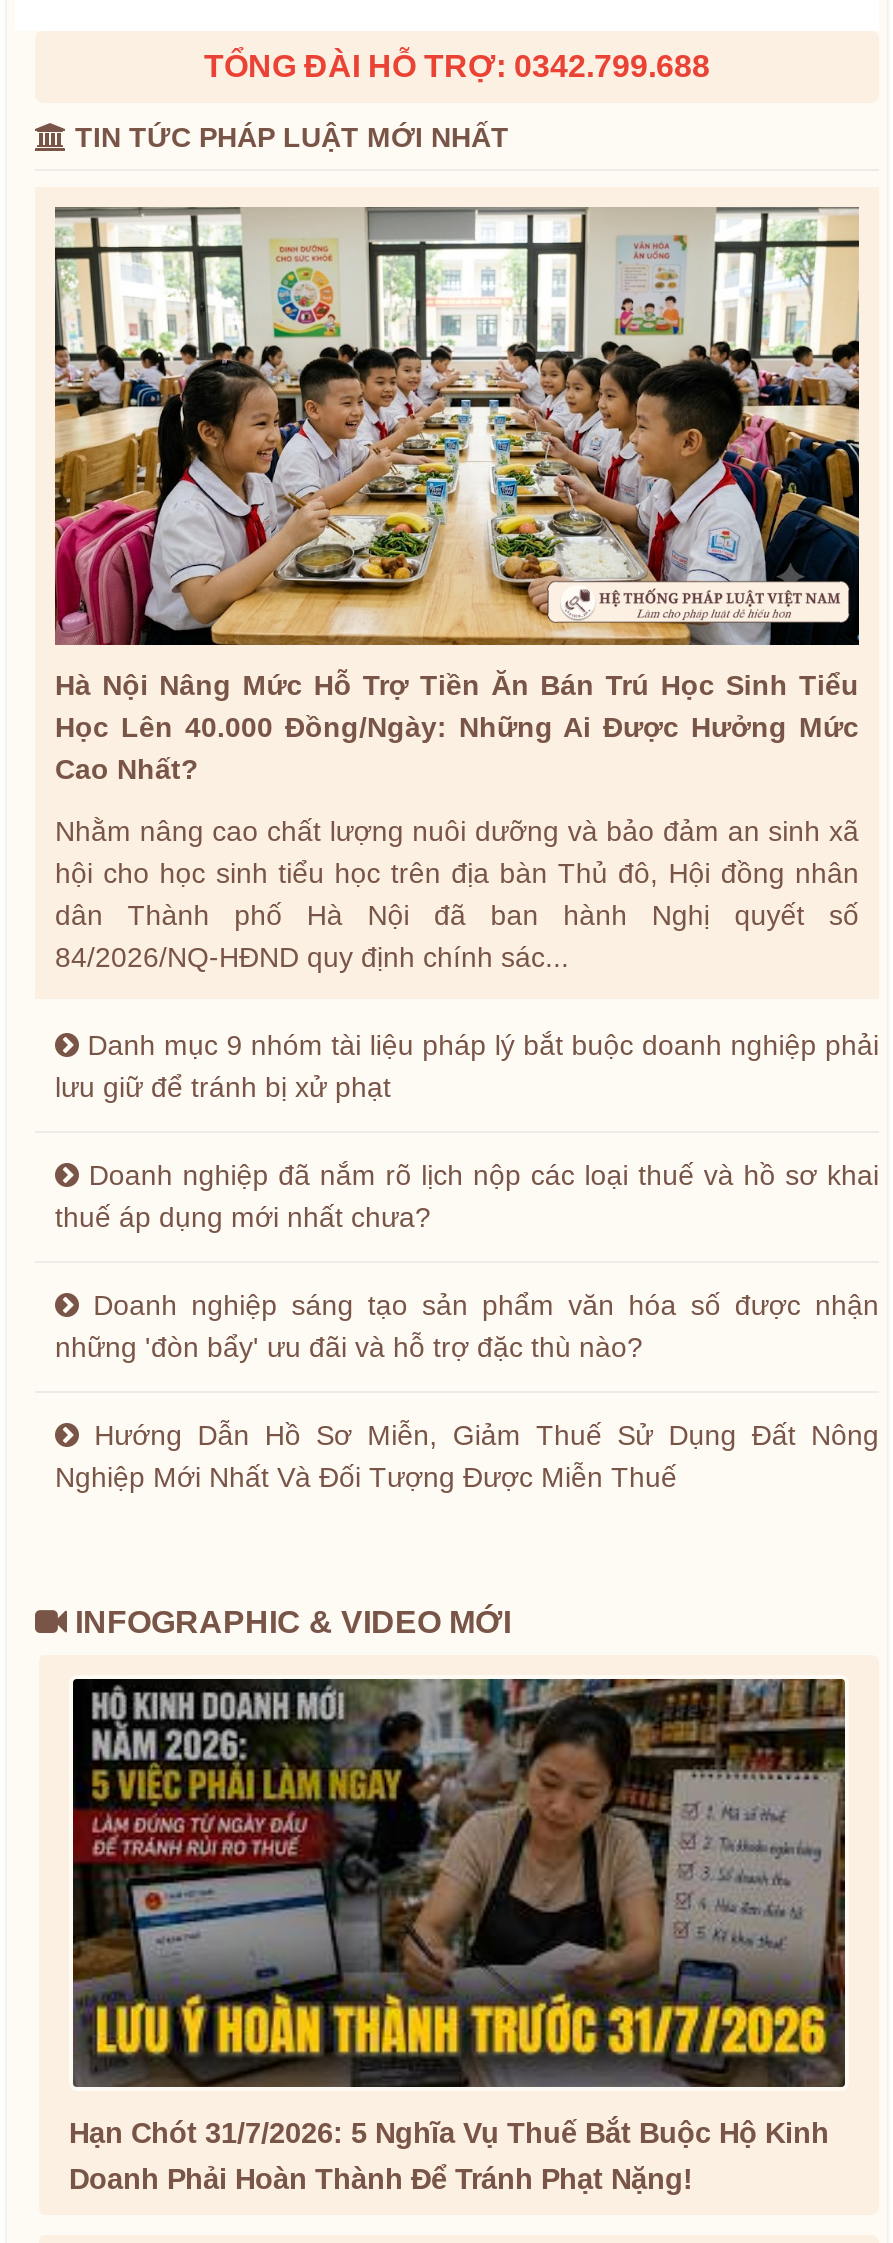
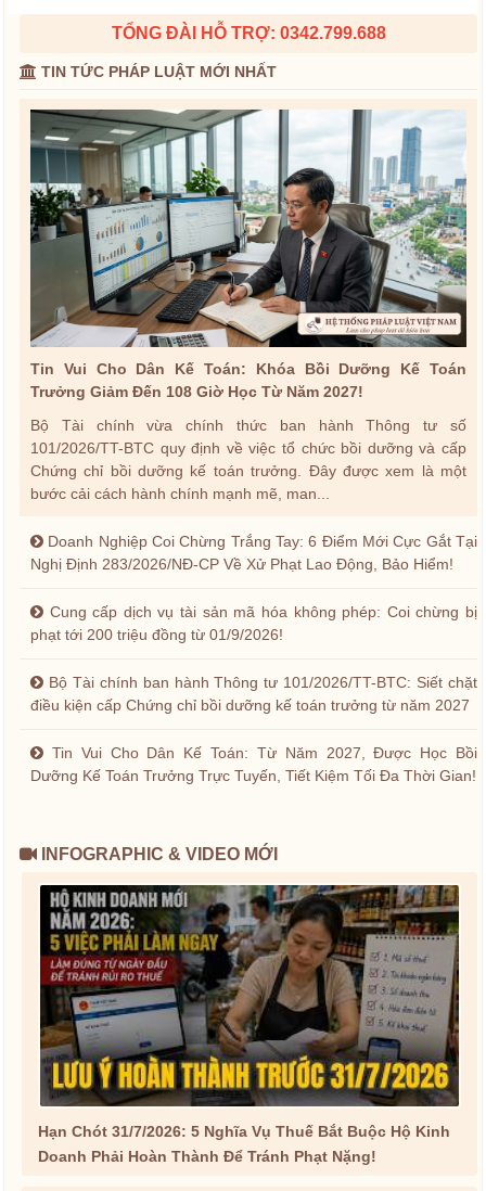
[55,205,861,786] [image] | Hà Nội Nâng Mức Hỗ Trợ Tiền Ăn Bán Trú Học Sinh Tiểu | Học Lên 40.000 Đồng/Ngày: Những Ai Được Hưởng Mức | Cao Nhất? -> [29,110,466,401] [image] | Tin Vui Cho Dân Kế Toán: Khóa Bồi Dưỡng Kế Toán | Trưởng Giảm Đến 108 Giờ Học Từ Năm 2027!
[55,816,859,974] Nhằm nâng cao chất lượng nuôi dưỡng và bảo đảm an sinh xã | hội cho học sinh tiểu học trên địa bàn Thủ đô, Hội đồng nhân | dân Thành phố Hà Nội đã ban hành Nghị quyết số | 84/2026/NQ-HĐND quy định chính sác... -> [30,417,466,503] Bộ Tài chính vừa chính thức ban hành Thông tư số | 101/2026/TT-BTC quy định về việc tổ chức bồi dưỡng và cấp | Chứng chỉ bồi dưỡng kế toán trưởng. Đây được xem là một | bước cải cách hành chính mạnh mẽ, man...
[55,1030,879,1104] Danh mục 9 nhóm tài liệu pháp lý bắt buộc doanh nghiệp phải | lưu giữ để tránh bị xử phạt -> [30,533,477,573] Doanh Nghiệp Coi Chừng Trắng Tay: 6 Điểm Mới Cực Gắt Tại | Nghị Định 283/2026/NĐ-CP Về Xử Phạt Lao Động, Bảo Hiểm!
[55,1160,879,1234] Doanh nghiệp đã nắm rõ lịch nộp các loại thuế và hồ sơ khai | thuế áp dụng mới nhất chưa? -> [30,604,477,644] Cung cấp dịch vụ tài sản mã hóa không phép: Coi chừng bị | phạt tới 200 triệu đồng từ 01/9/2026!
[55,1290,879,1364] Doanh nghiệp sáng tạo sản phẩm văn hóa số được nhận | những 'đòn bẩy' ưu đãi và hỗ trợ đặc thù nào? -> [30,674,477,714] Bộ Tài chính ban hành Thông tư 101/2026/TT-BTC: Siết chặt | điều kiện cấp Chứng chỉ bồi dưỡng kế toán trưởng từ năm 2027
[55,1420,879,1494] Hướng Dẫn Hồ Sơ Miễn, Giảm Thuế Sử Dụng Đất Nông | Nghiệp Mới Nhất Và Đối Tượng Được Miễn Thuế -> [30,745,477,785] Tin Vui Cho Dân Kế Toán: Từ Năm 2027, Được Học Bồi | Dưỡng Kế Toán Trưởng Trực Tuyến, Tiết Kiệm Tối Đa Thời Gian!

